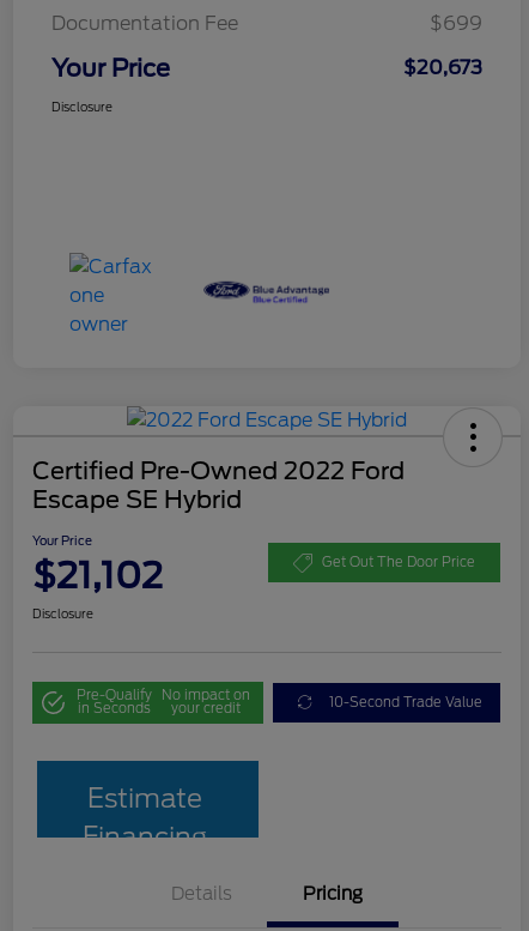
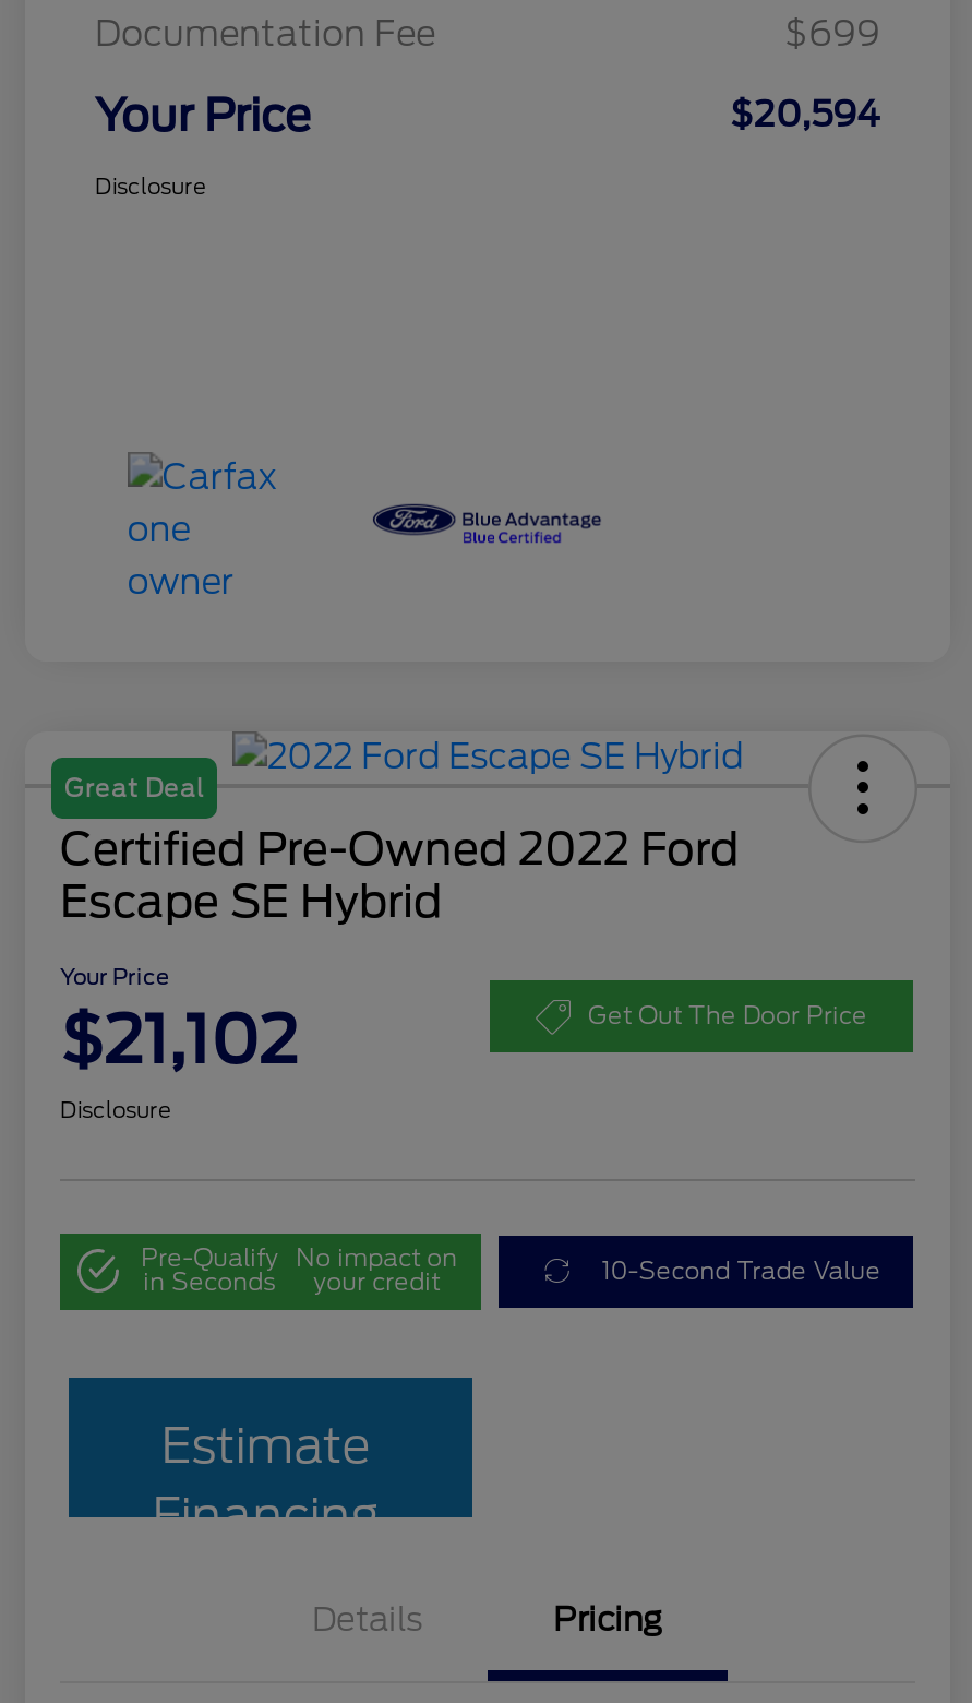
[403,56,482,79] $20,673 -> [730,93,880,135] $20,594
none -> [64,772,204,803] Great Deal

